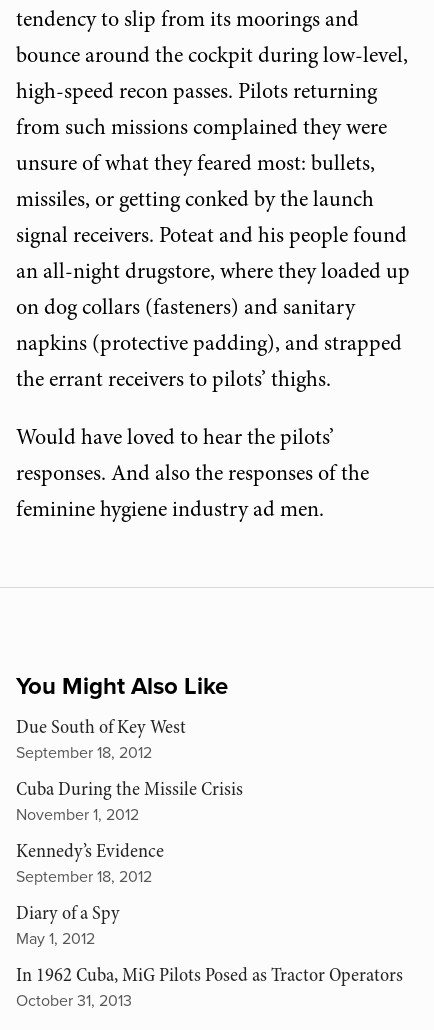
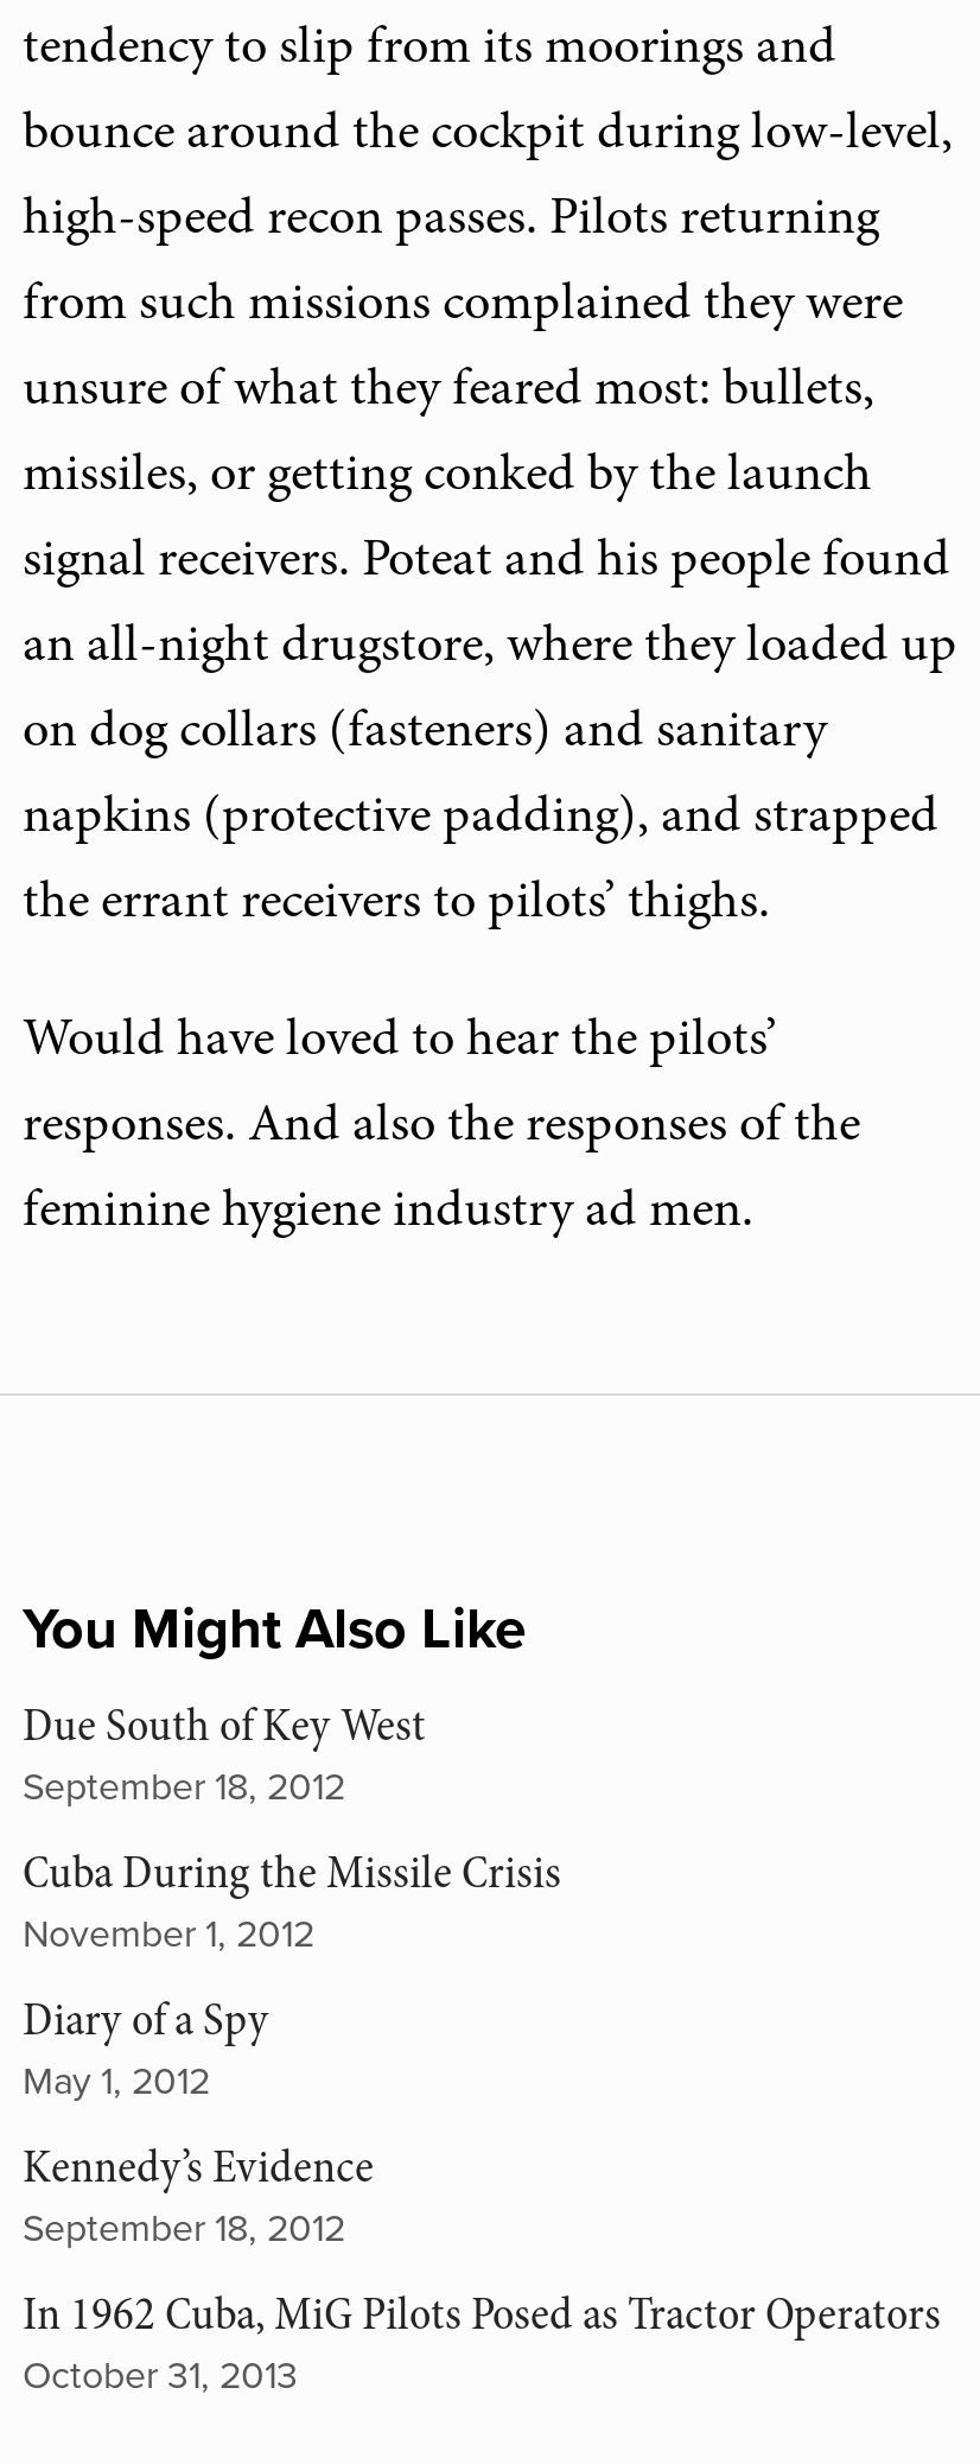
moved [16,838,164,887] -> [23,2136,374,2253]: Kennedy’s Evidence | September 18, 2012
moved [16,900,120,949] -> [23,1989,269,2106]: Diary of a Spy | May 1, 2012

